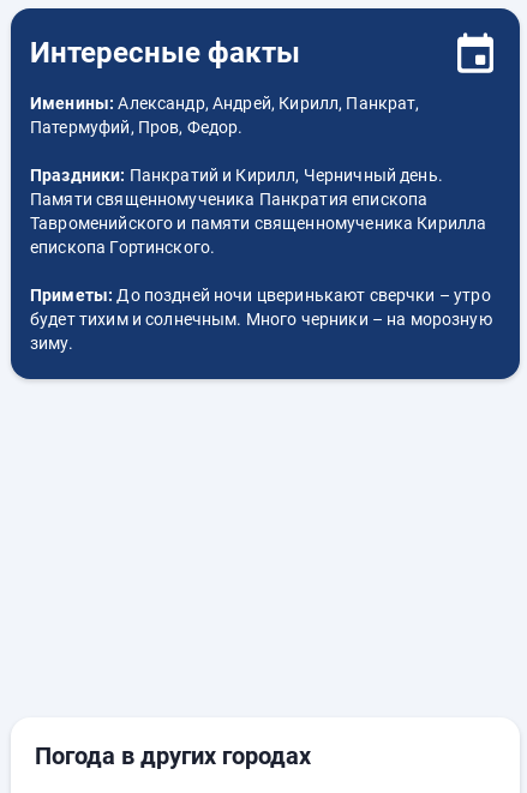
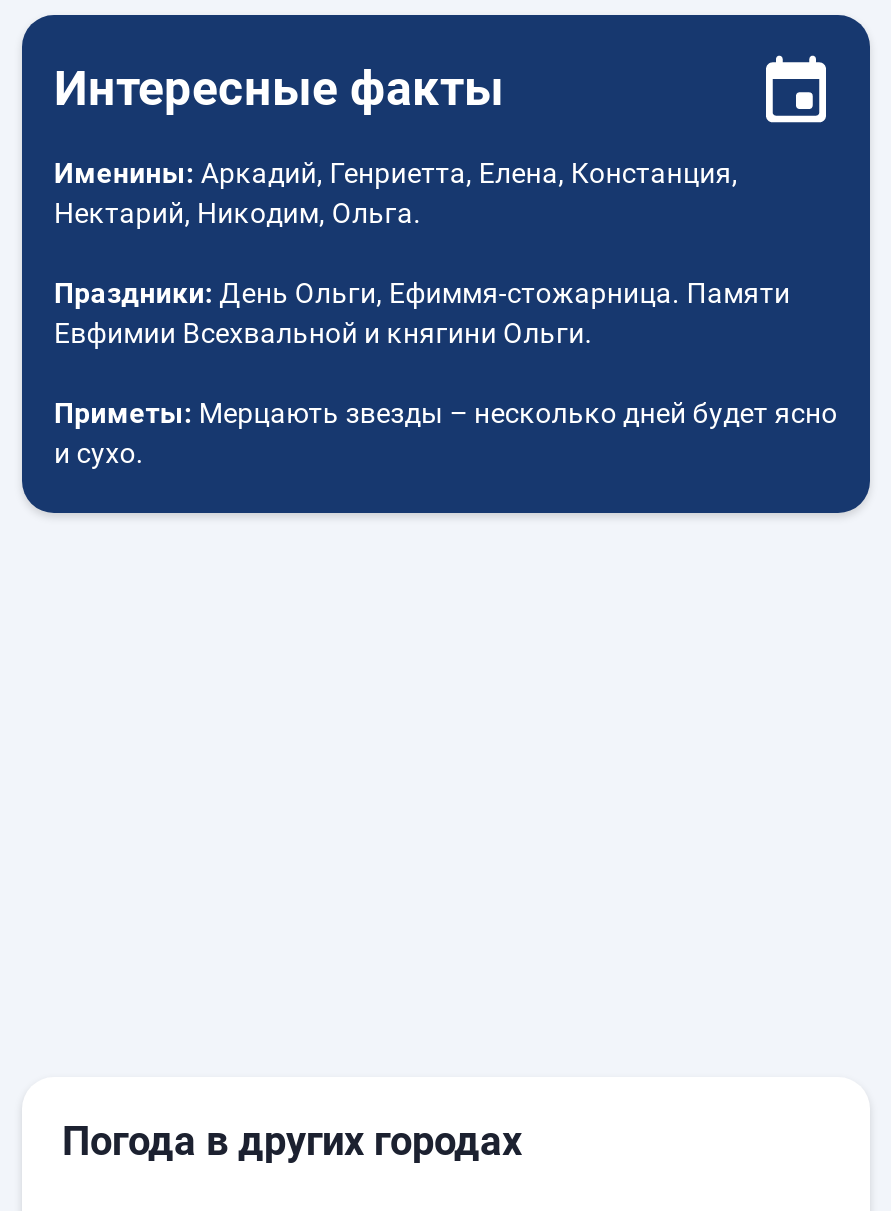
[30,94,420,137] Именины: Александр, Андрей, Кирилл, Панкрат, | Патермуфий, Пров, Федор. -> [54,157,738,229] Именины: Аркадий, Генриетта, Елена, Констанция, | Нектарий, Никодим, Ольга.
[30,166,487,257] Праздники: Панкратий и Кирилл, Черничный день. | Памяти священномученика Панкратия епископа | Тавроменийского и памяти священномученика Кирилла | епископа Гортинского. -> [54,277,790,349] Праздники: День Ольги, Ефиммя-стожарница. Памяти | Евфимии Всехвальной и княгини Ольги.
[30,286,492,353] Приметы: До поздней ночи цверинькают сверчки – утро | будет тихим и солнечным. Много черники – на морозную | зиму. -> [54,397,838,469] Приметы: Мерцають звезды – несколько дней будет ясно | и сухо.

